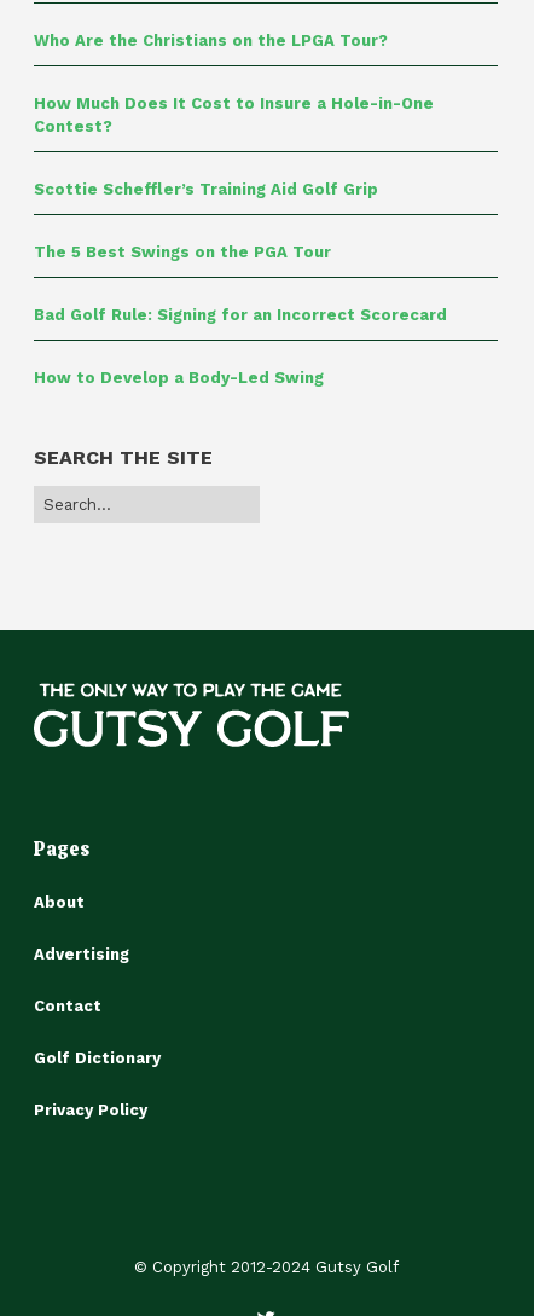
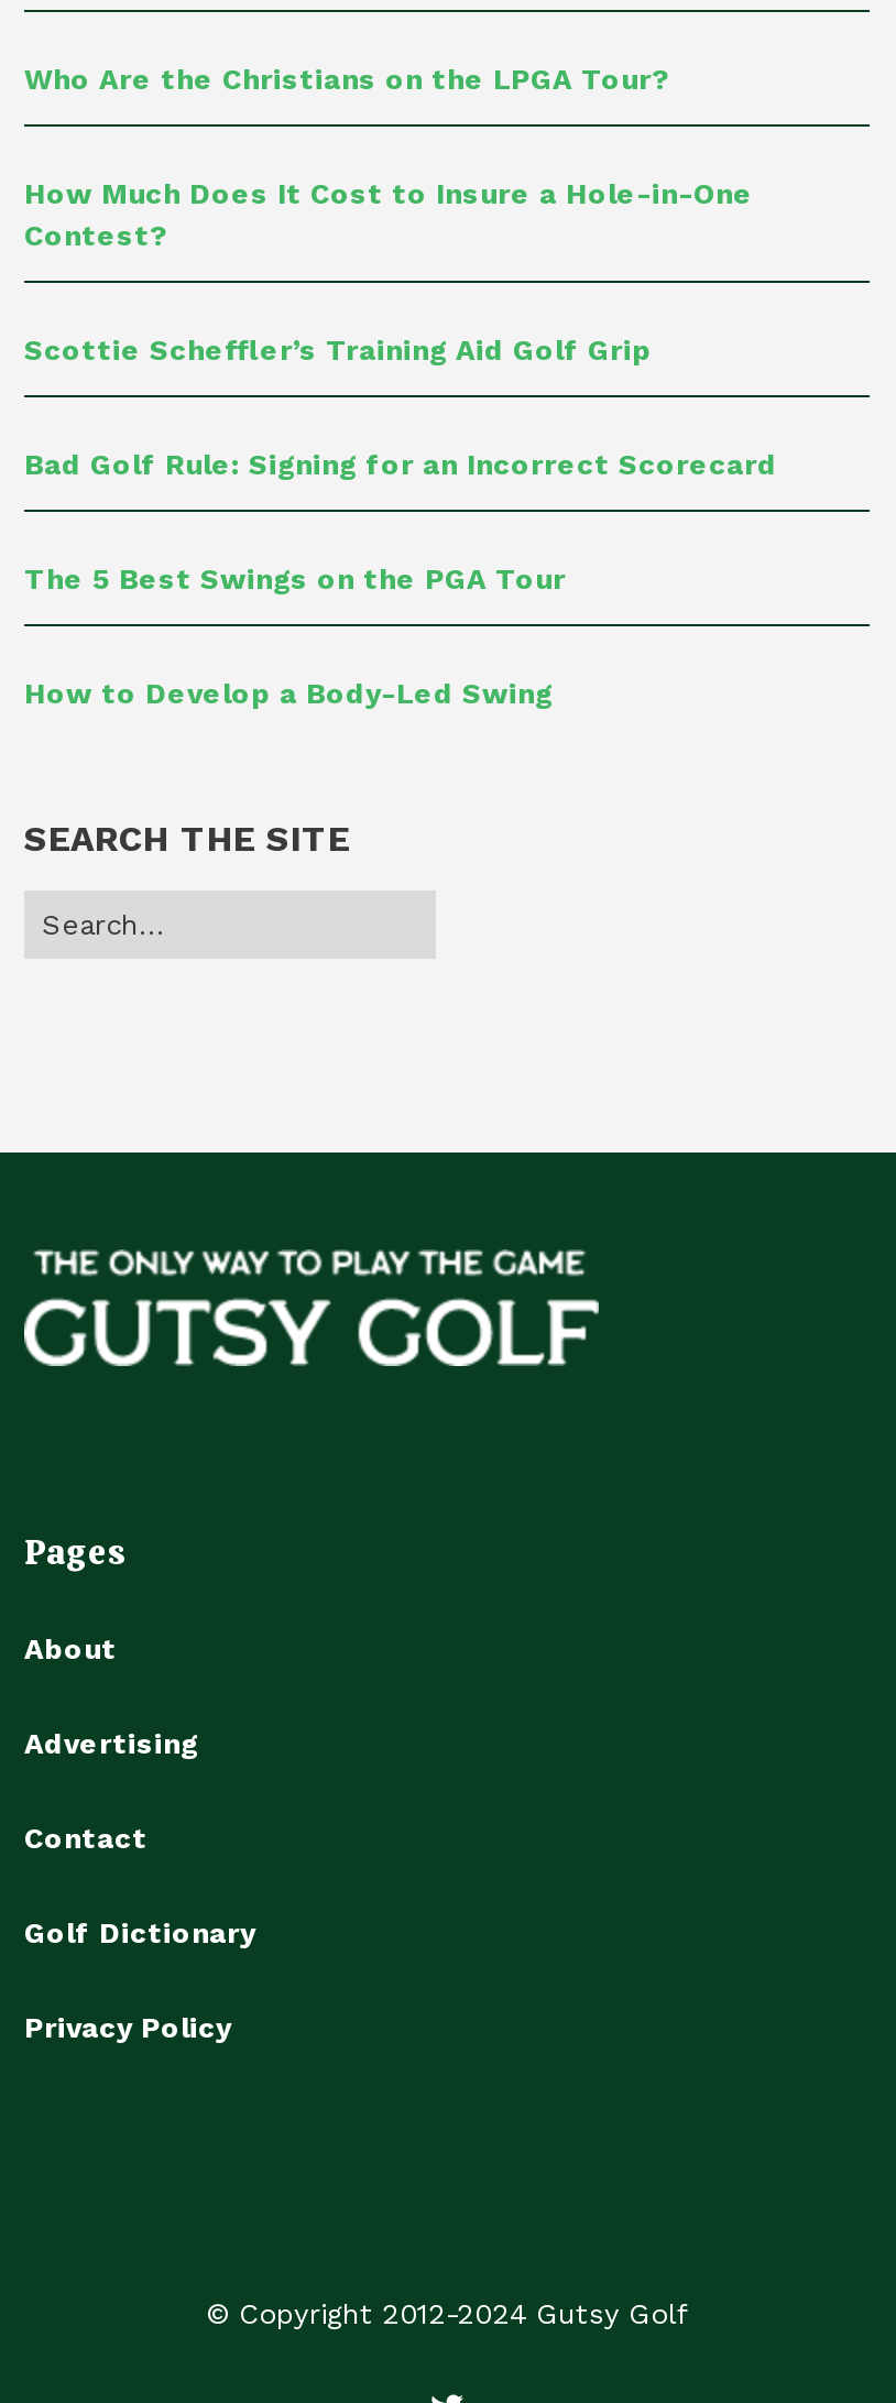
moved [34,243,331,261] -> [24,563,566,596]: The 5 Best Swings on the PGA Tour
moved [34,306,447,324] -> [24,448,777,481]: Bad Golf Rule: Signing for an Incorrect Scorecard

